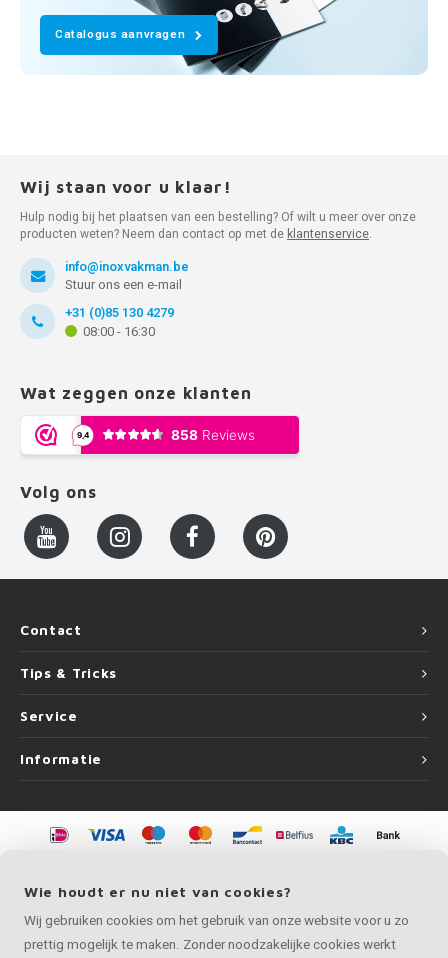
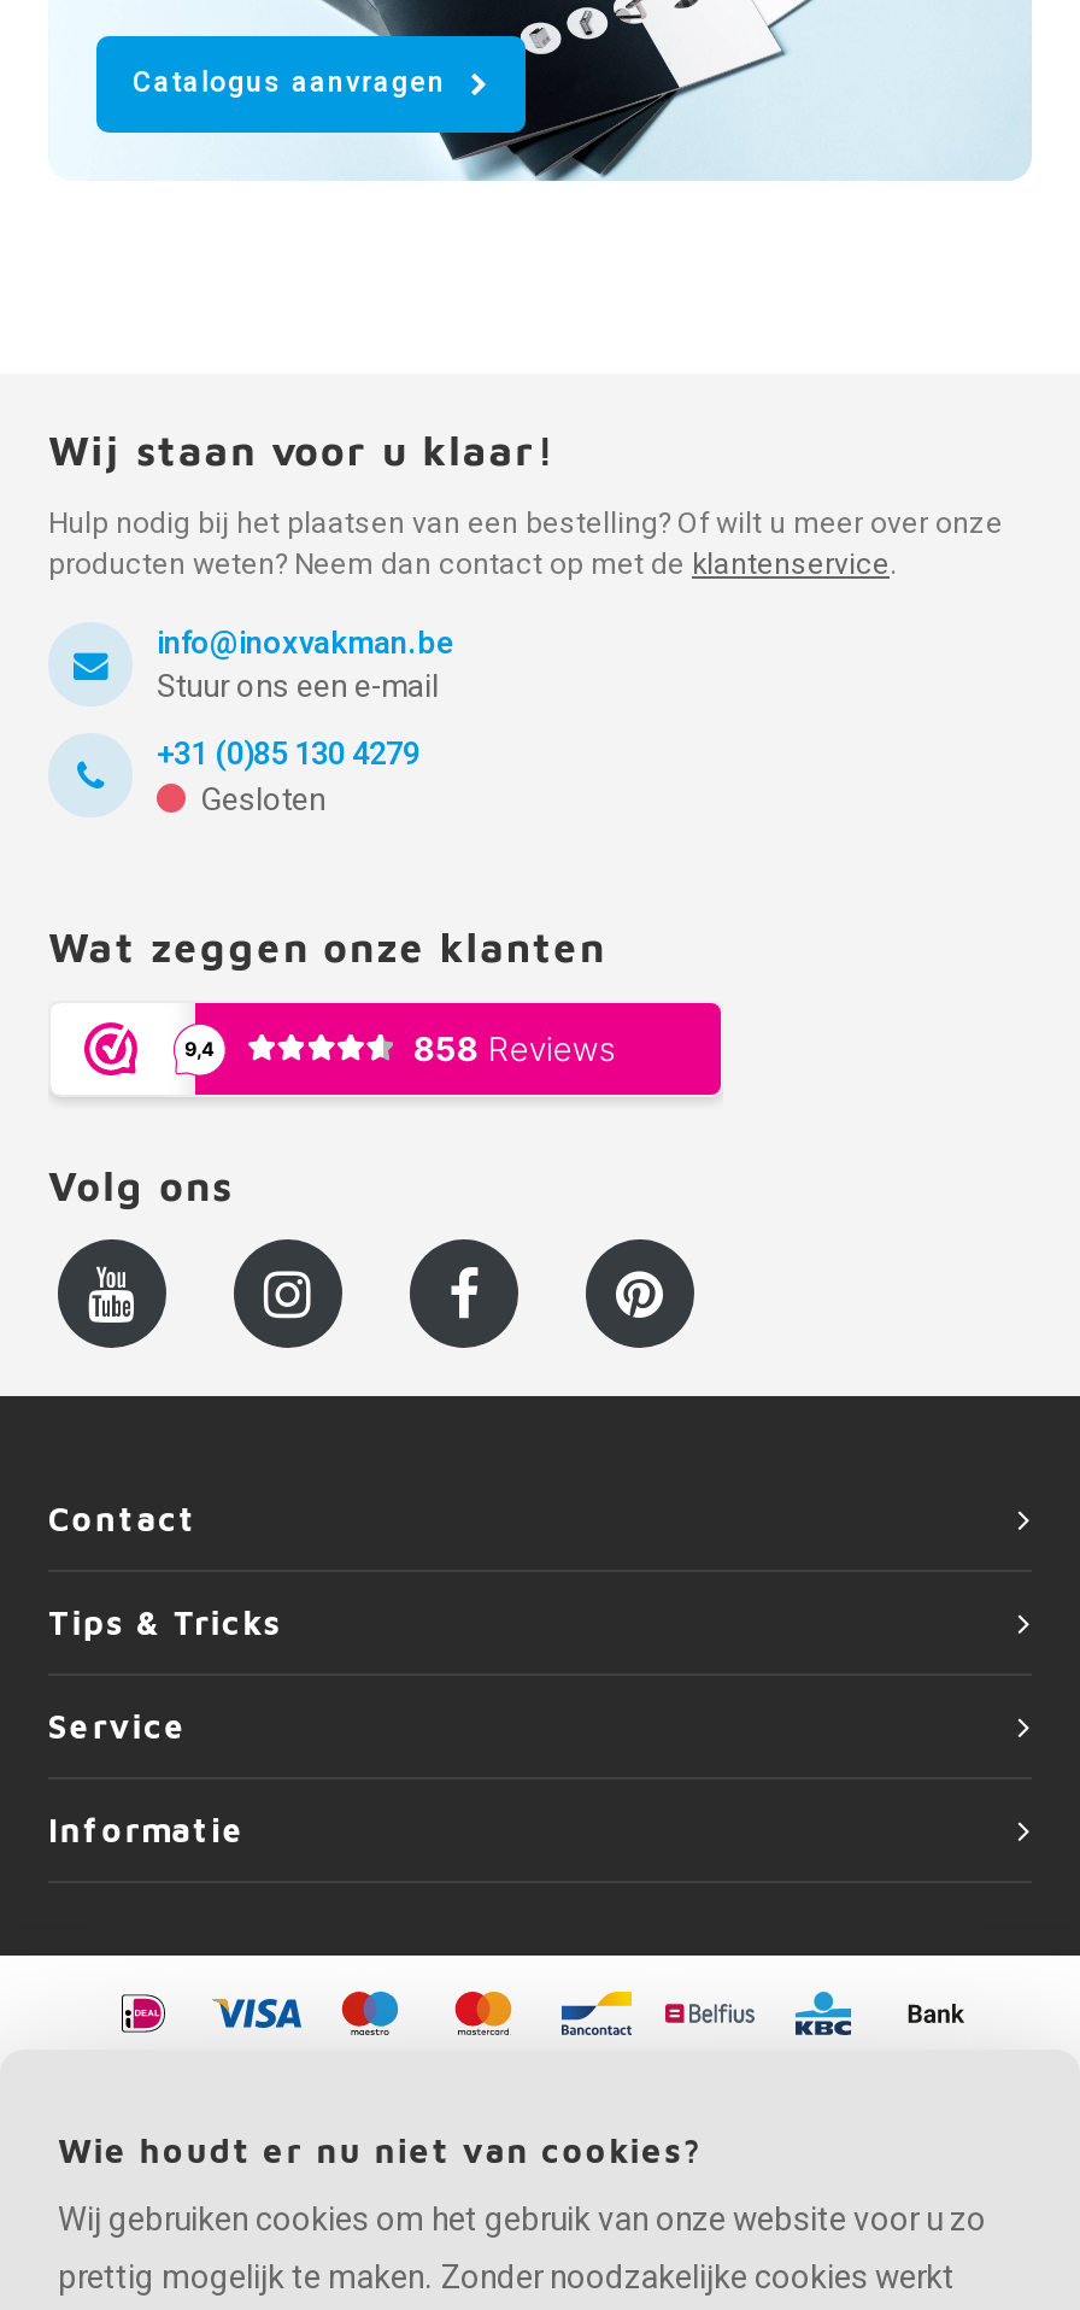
[83,322,155,341] 08:00 - 16:30 -> [200,776,325,822] Gesloten

